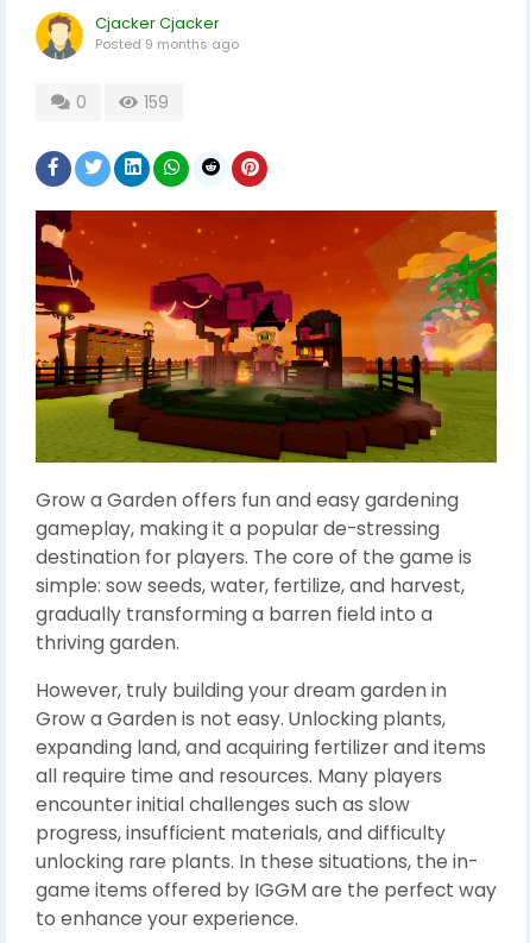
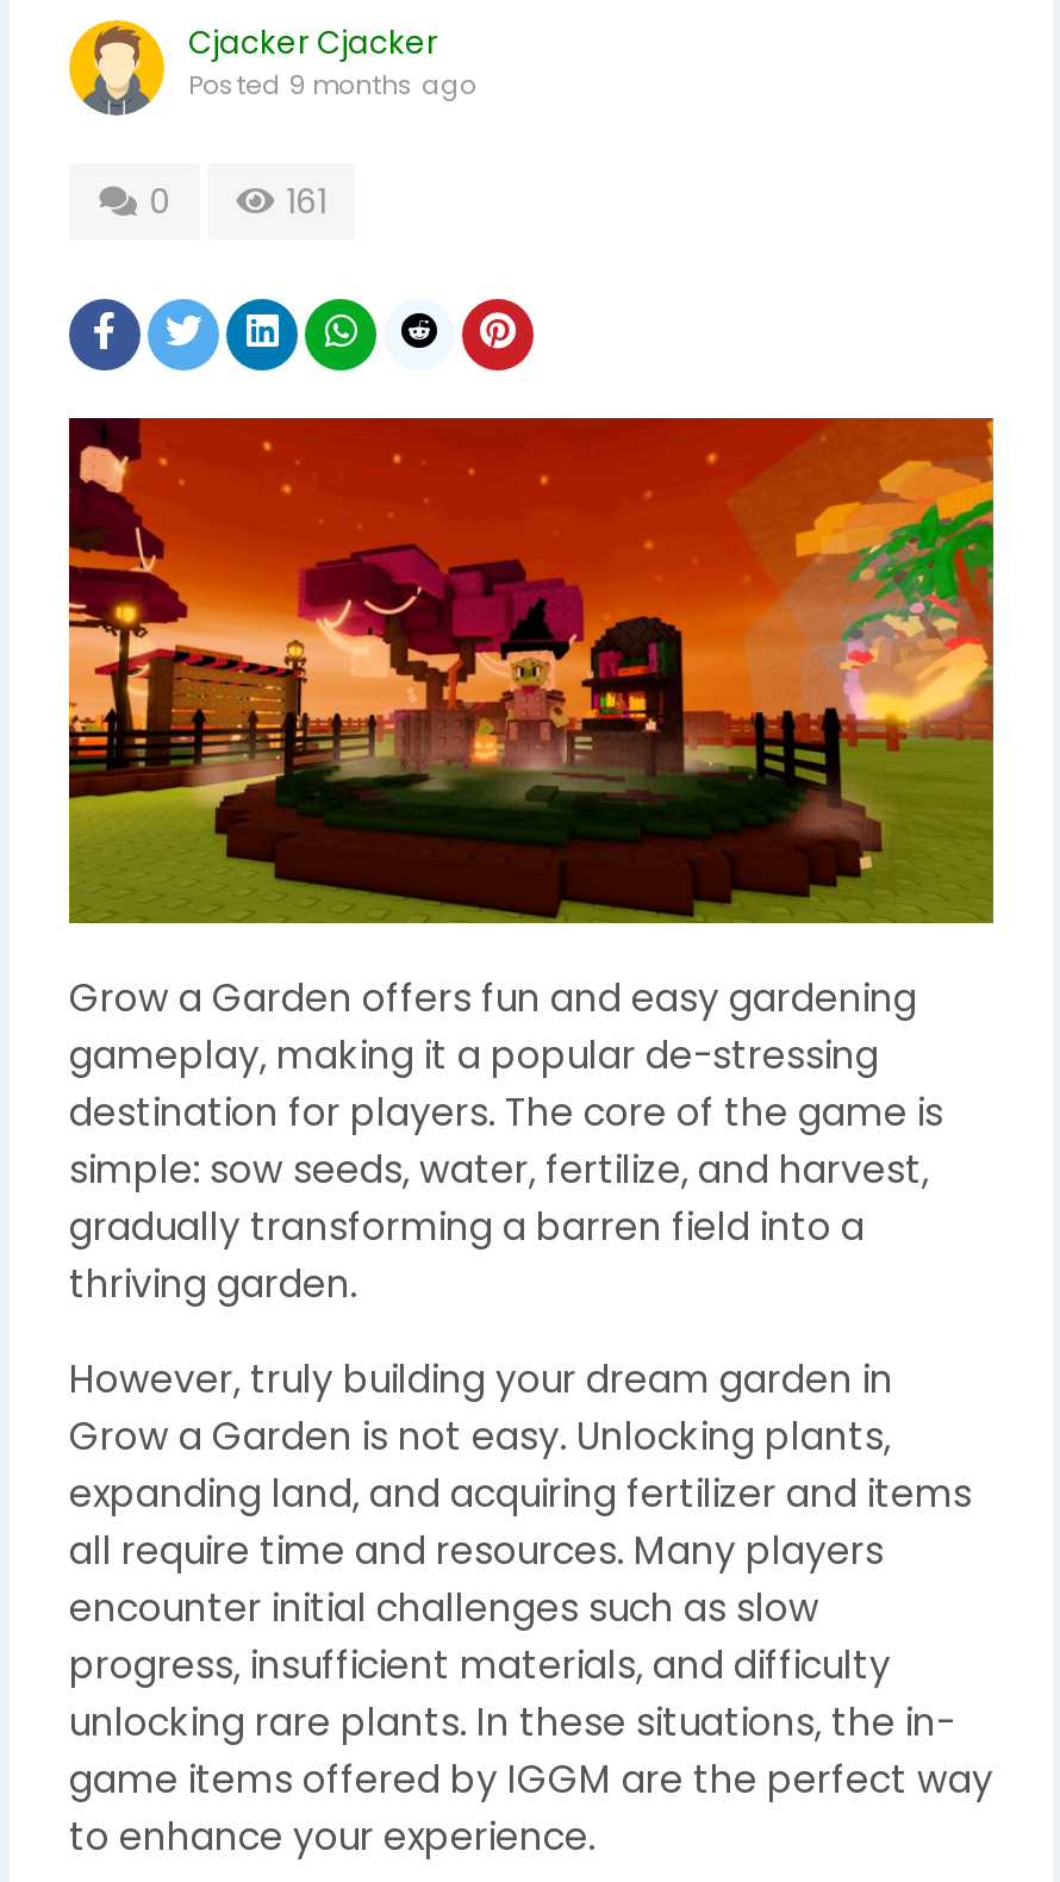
[139,90,169,114] 159 -> [276,177,326,225] 161

